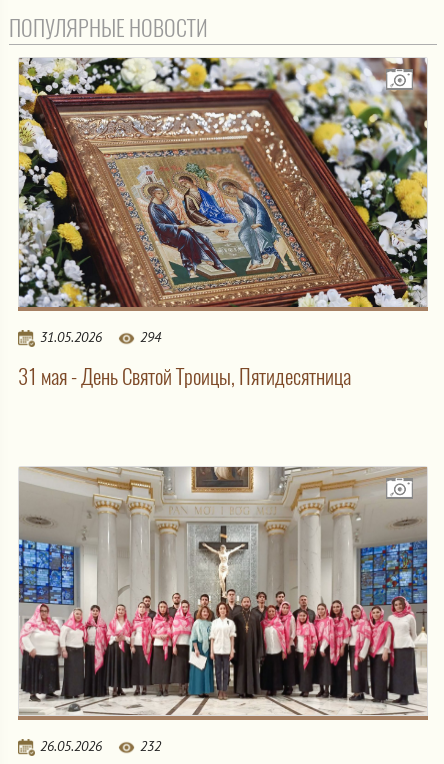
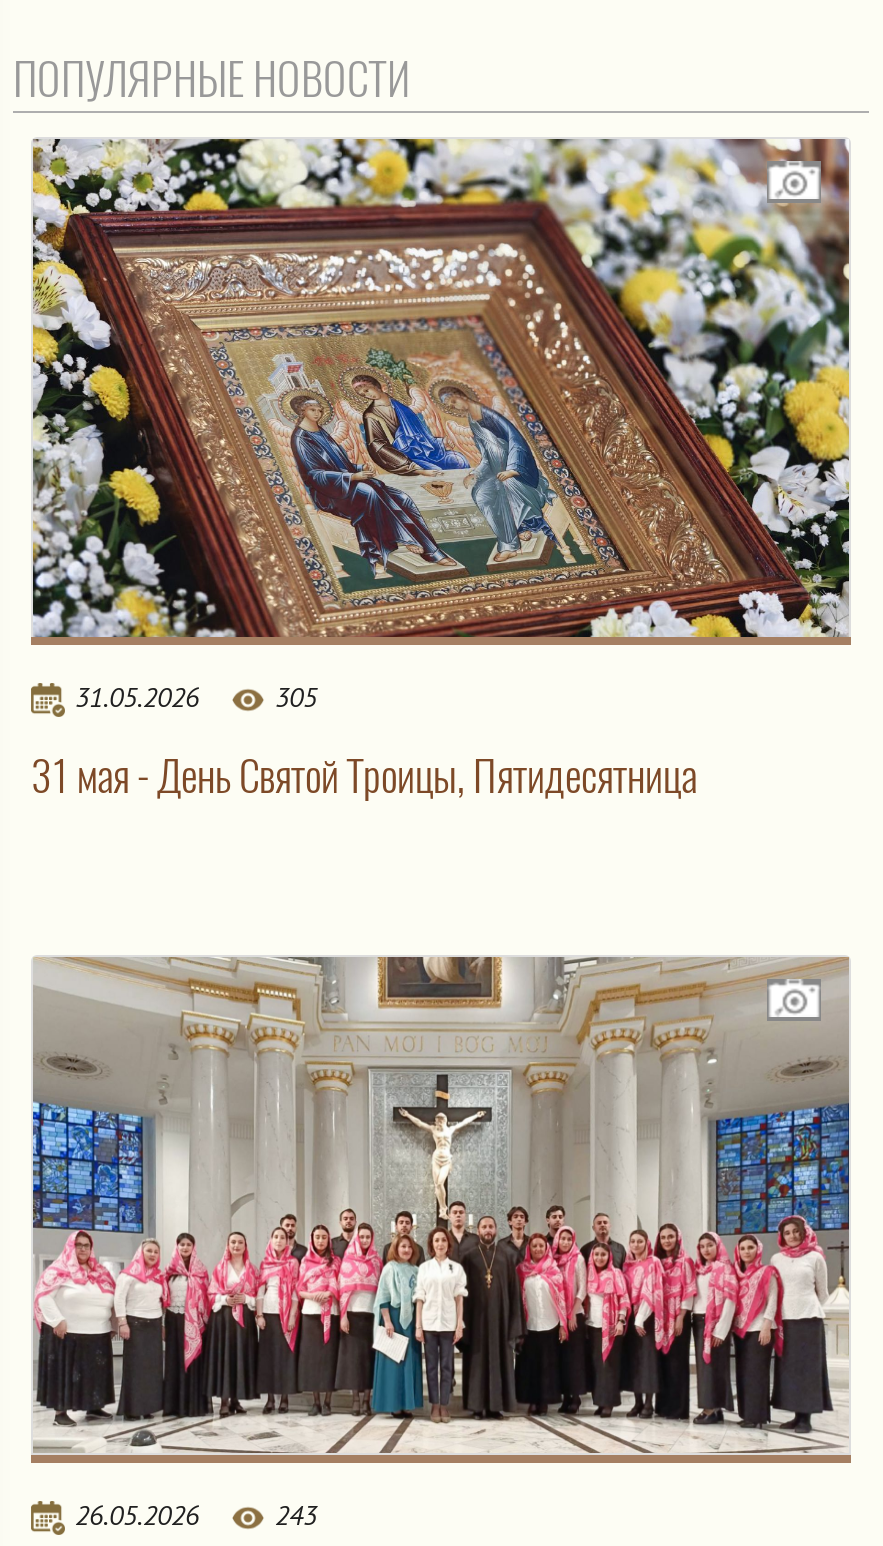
[140,328,161,346] 294 -> [275,678,317,714] 305
[140,737,161,755] 232 -> [275,1496,317,1532] 243

